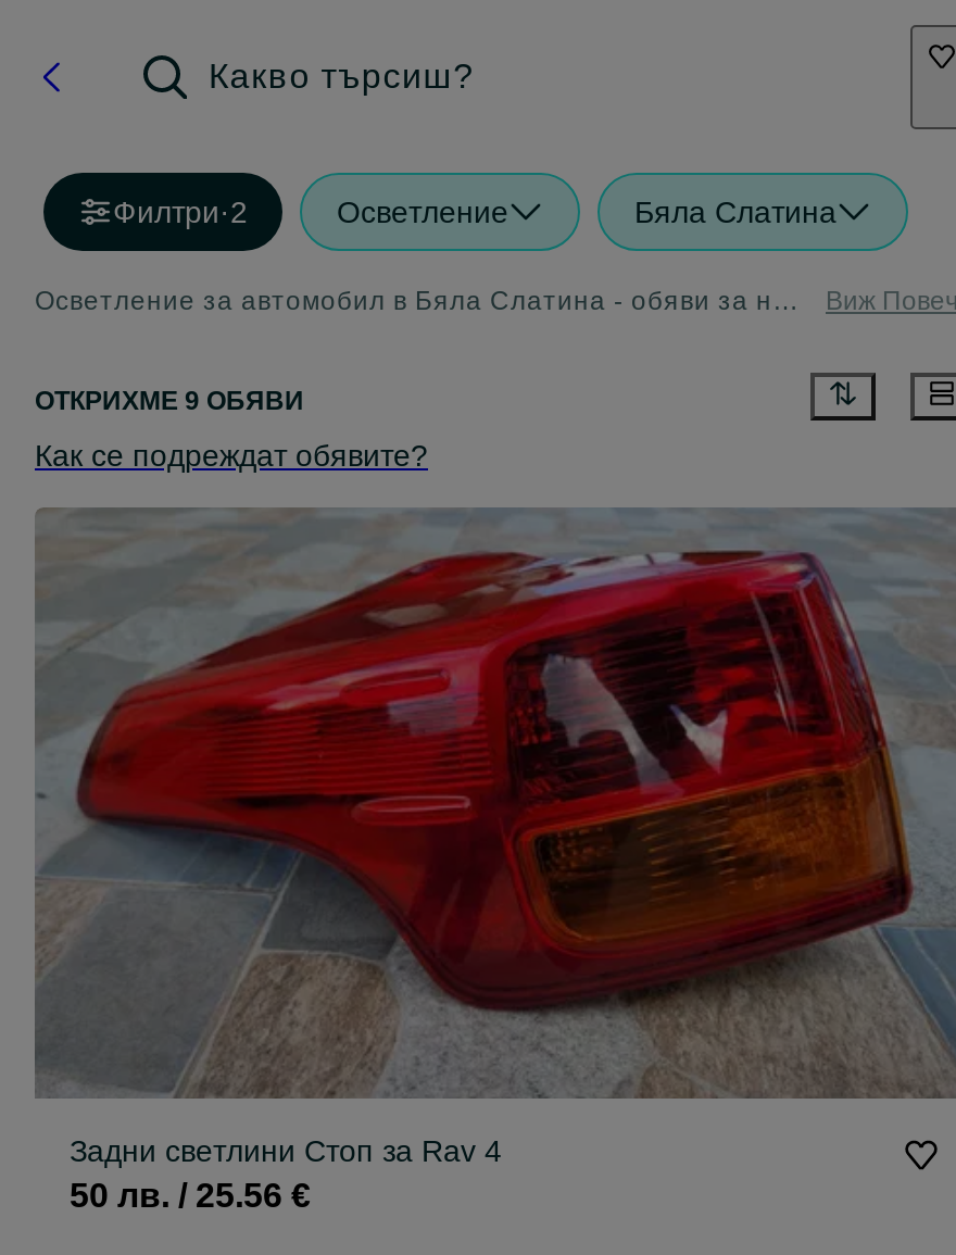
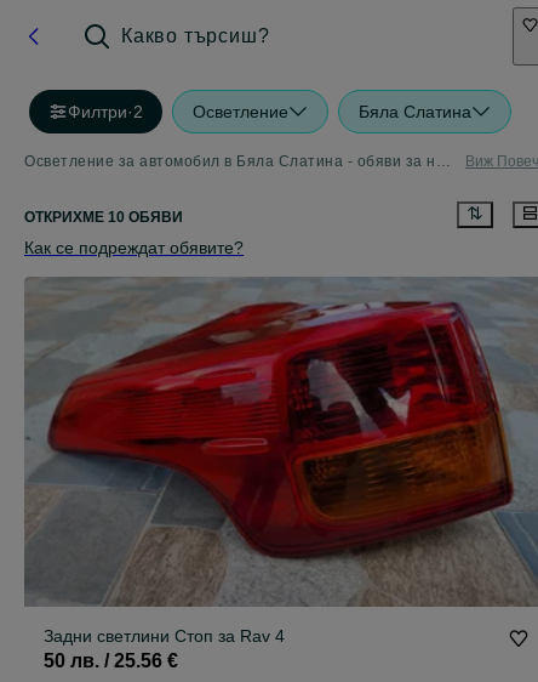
[35,386,304,417] ОТКРИХМЕ 9 ОБЯВИ -> [24,209,183,226] ОТКРИХМЕ 10 ОБЯВИ

